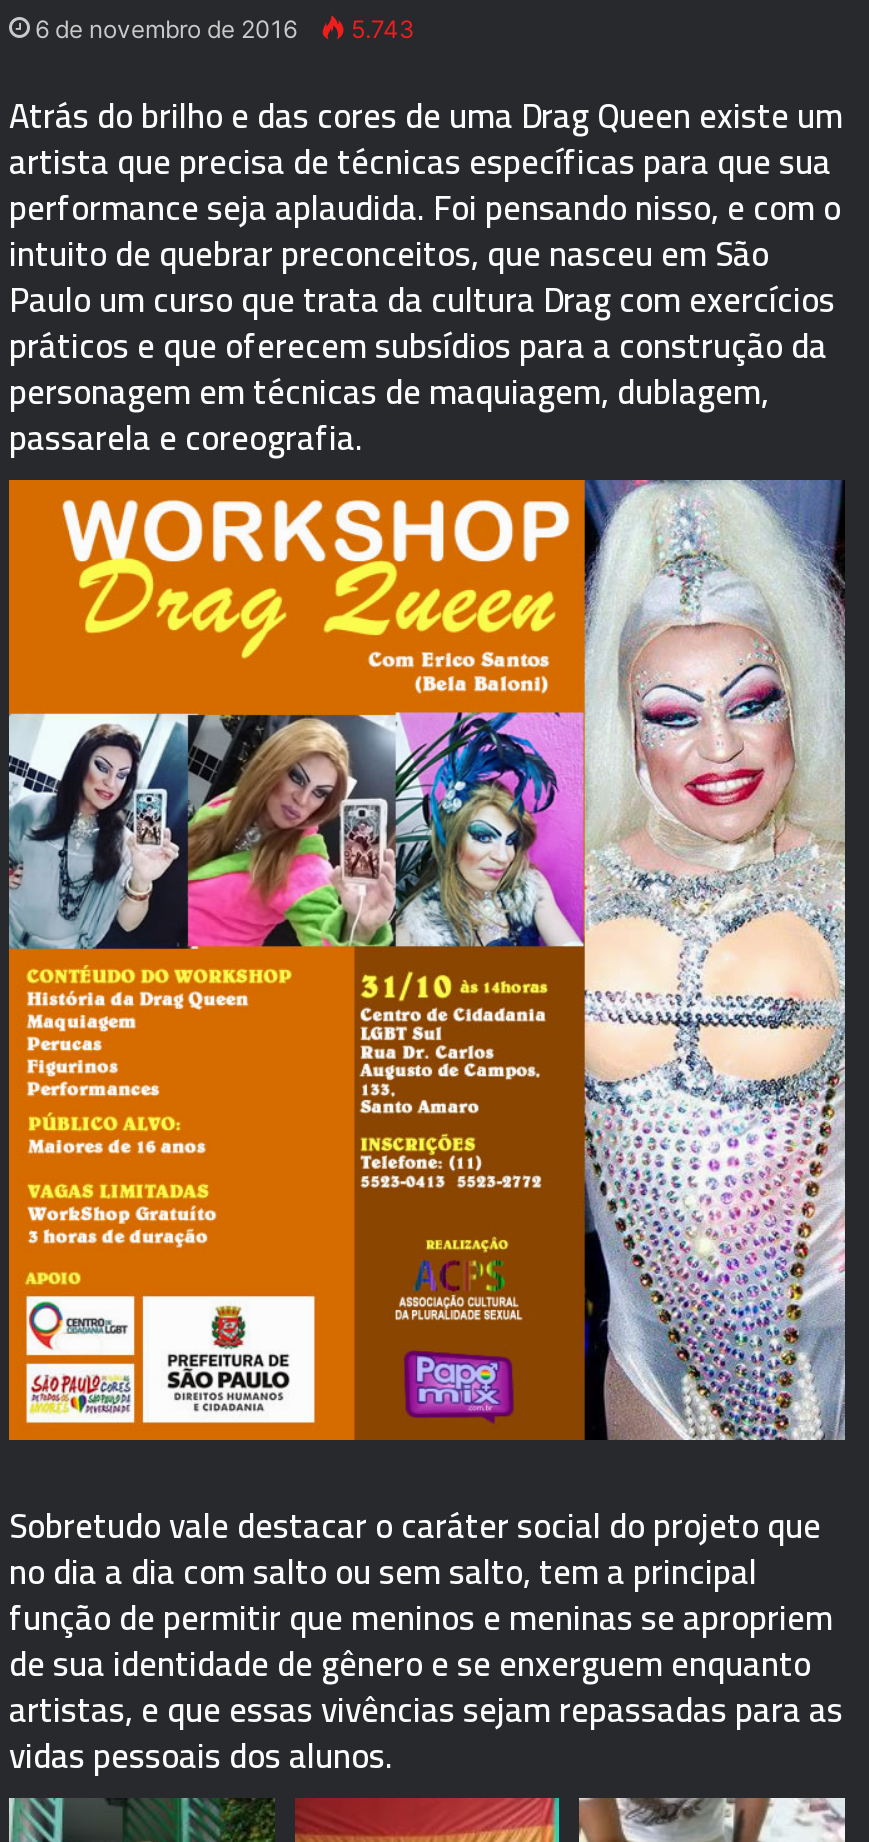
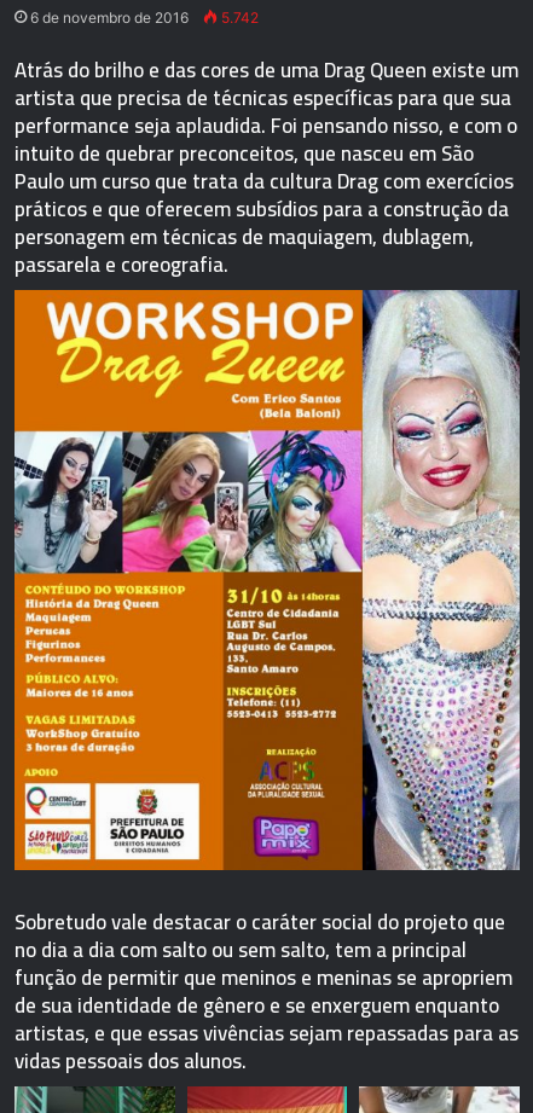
[35,14,415,44] 6 de novembro de 2016 5.743 -> [30,8,259,27] 6 de novembro de 2016 5.742

